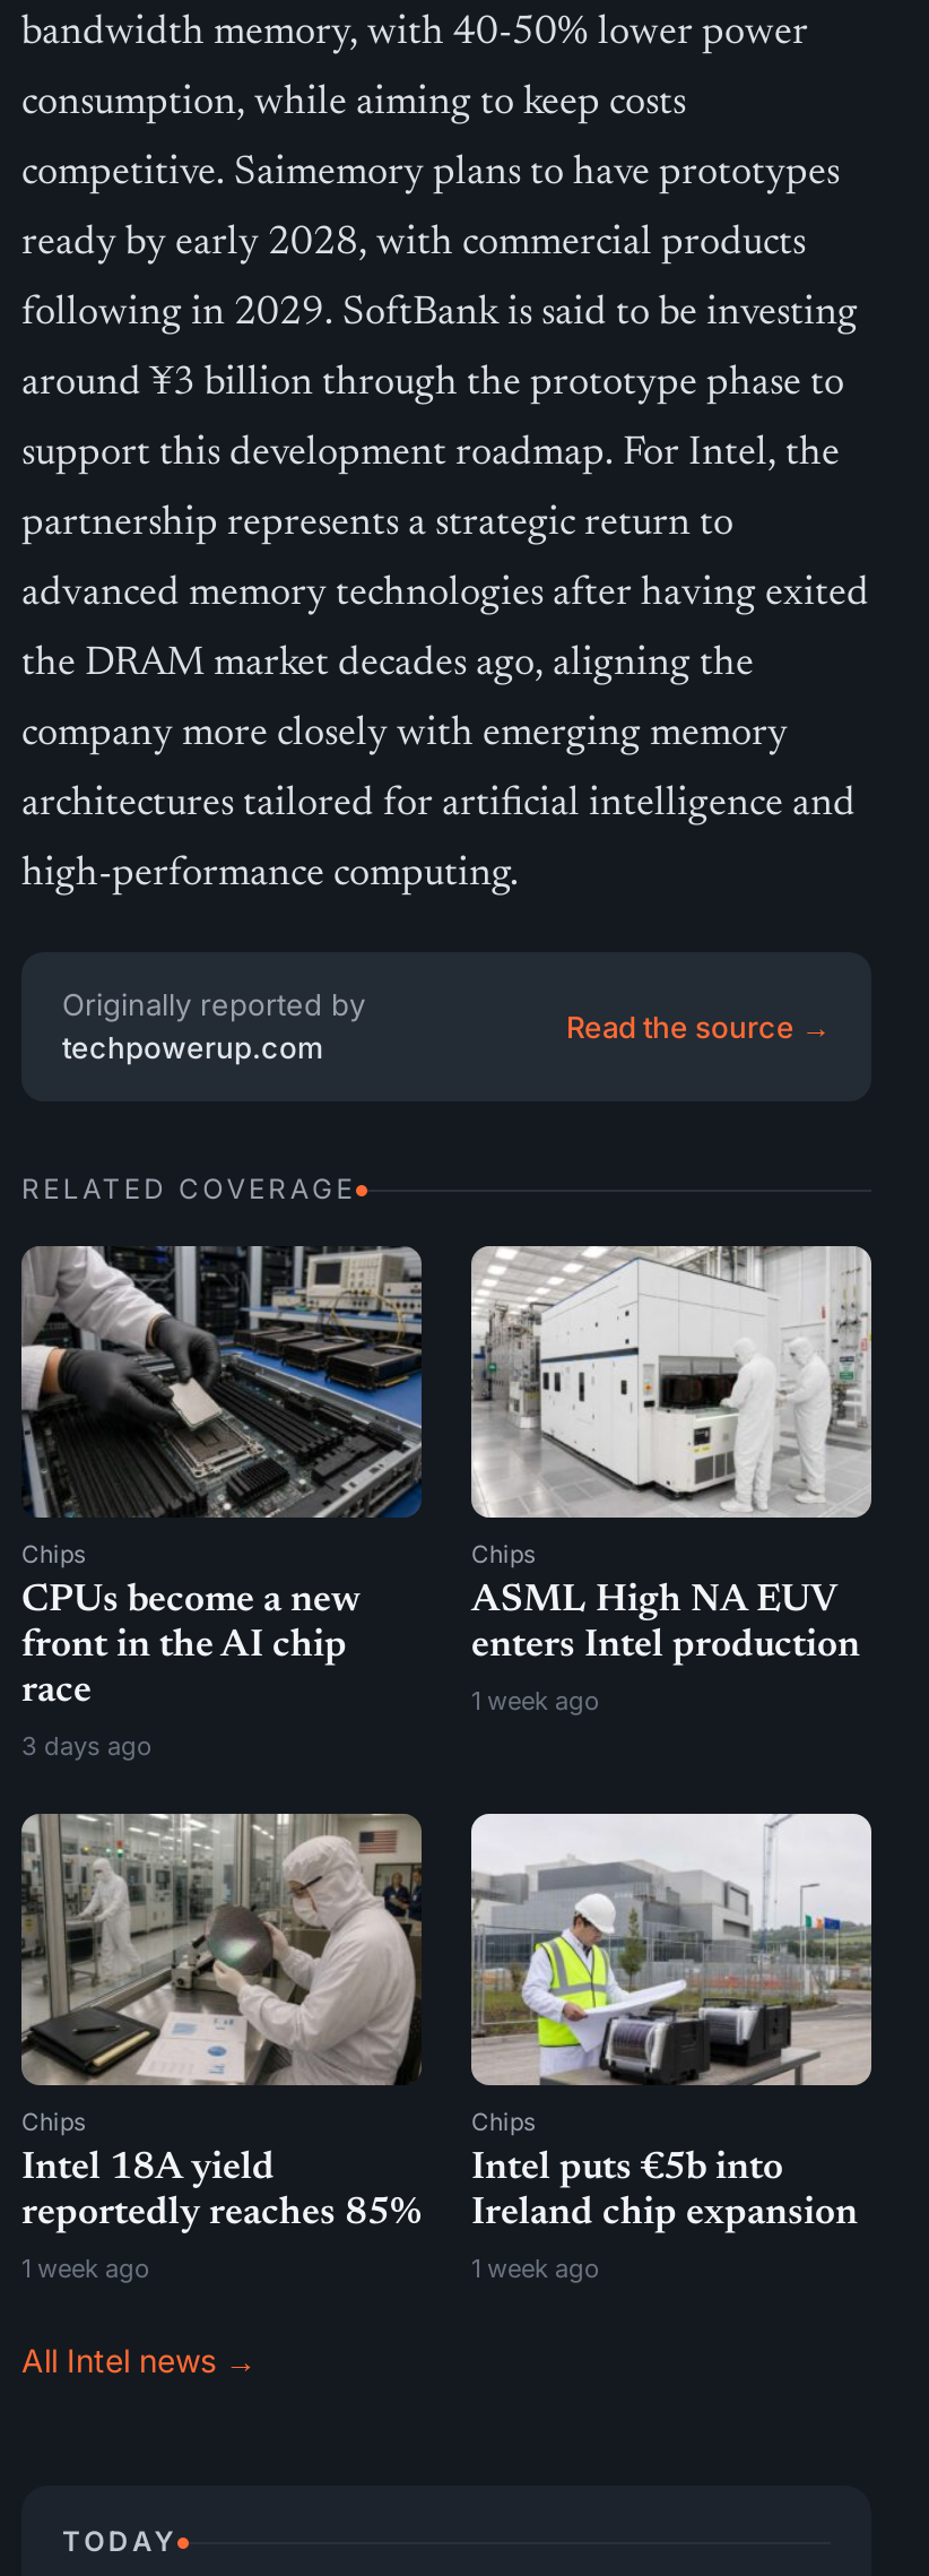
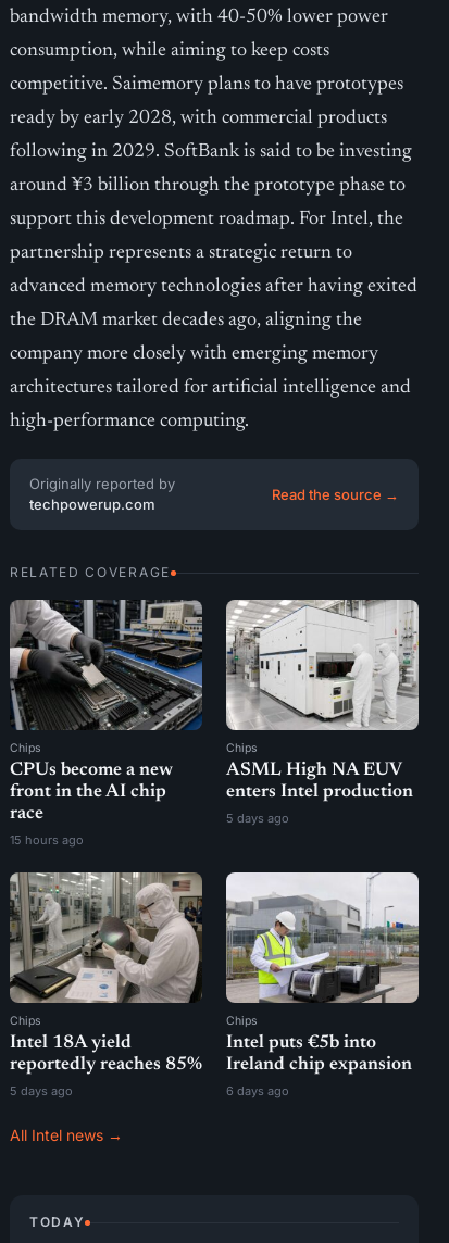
[471,1685,600,1717] 1 week ago -> [226,811,289,826] 5 days ago
[21,1730,153,1762] 3 days ago -> [10,832,84,847] 15 hours ago
[21,2253,150,2284] 1 week ago -> [10,1083,73,1098] 5 days ago
[471,2253,600,2284] 1 week ago -> [226,1083,289,1098] 6 days ago

